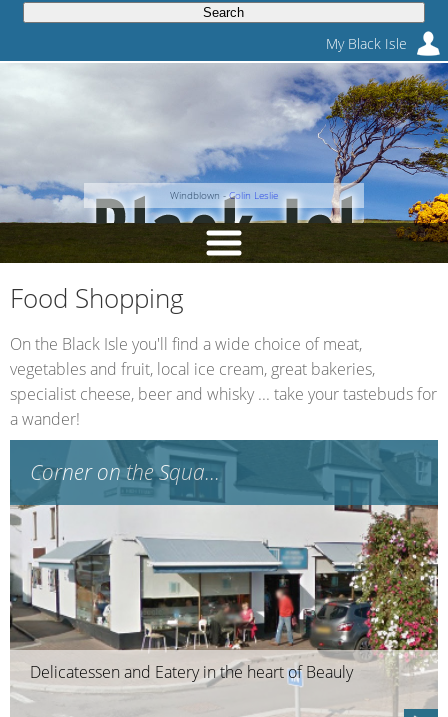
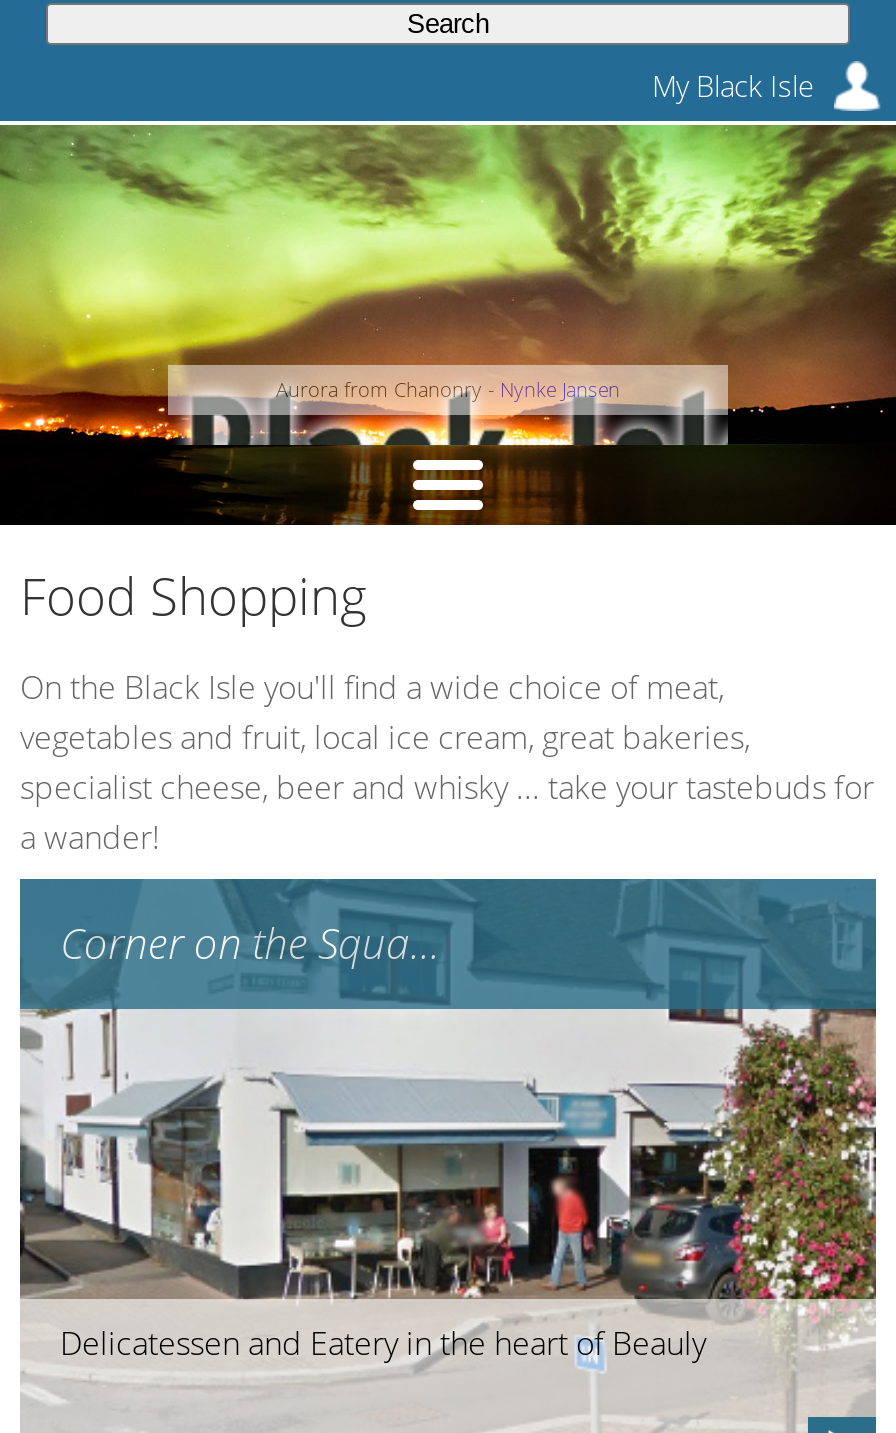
[3,62,445,263] [image] | Windblown - Colin Leslie -> [6,123,890,525] [image] | Aurora from Chanonry - Nynke Jansen

